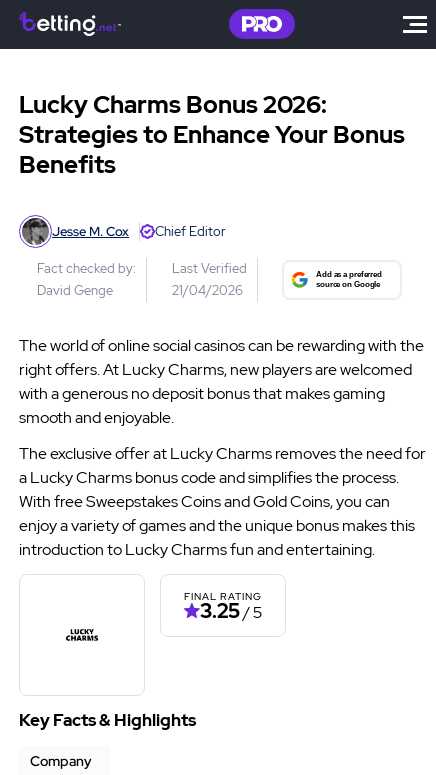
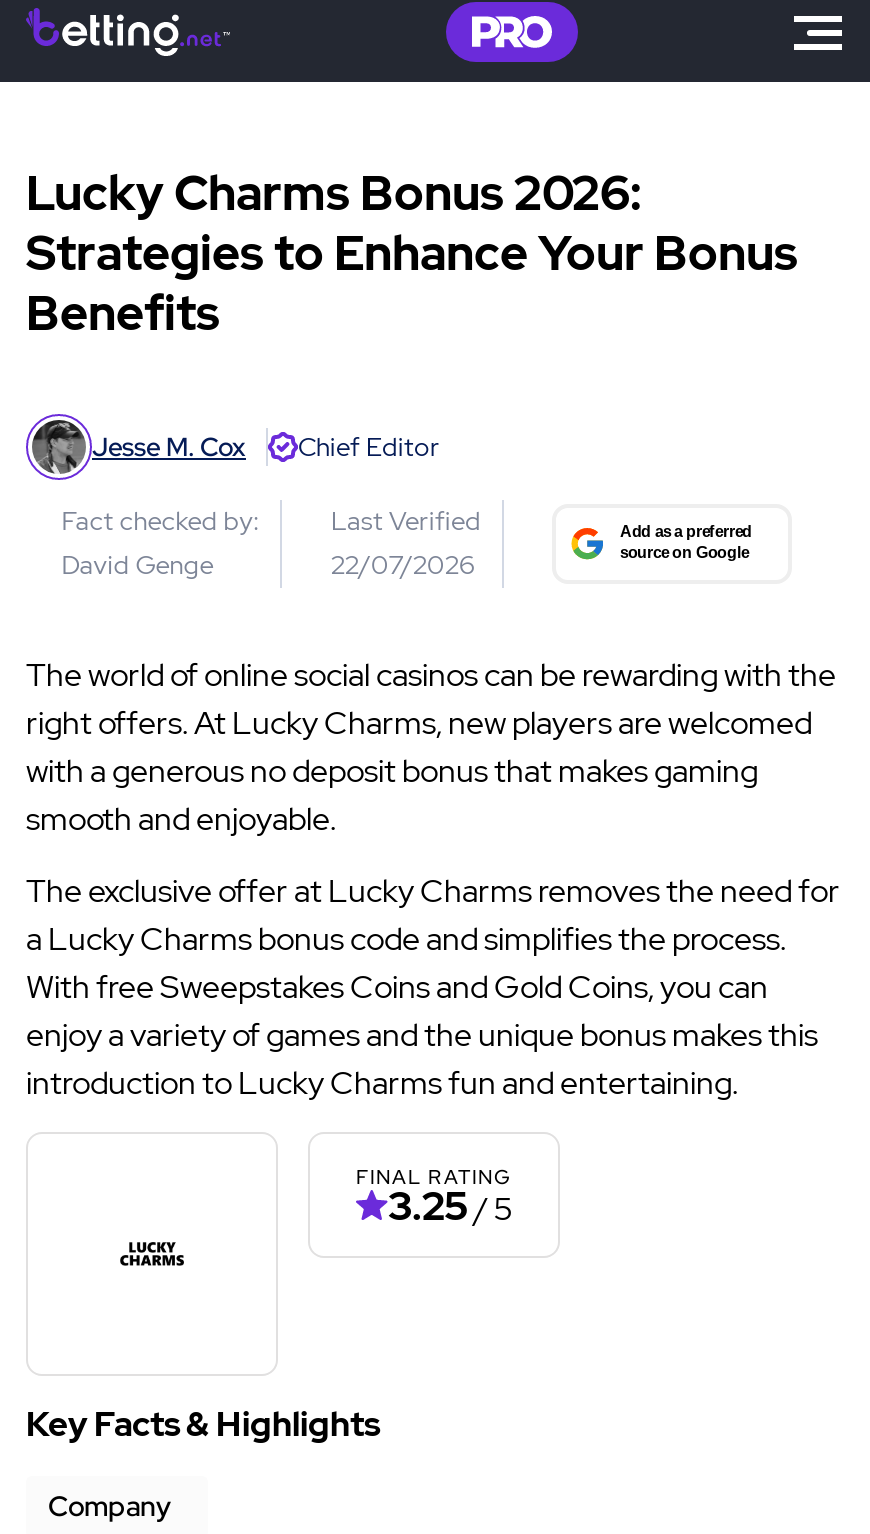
[171,282,242,299] 21/04/2026 -> [331,548,475,582] 22/07/2026

